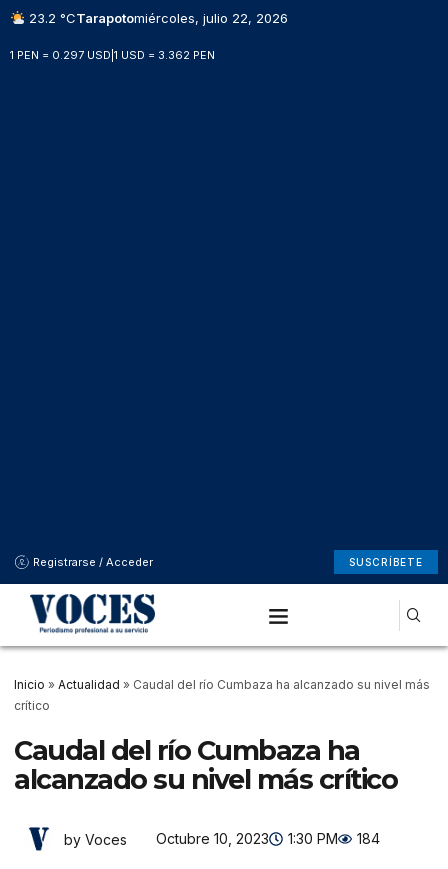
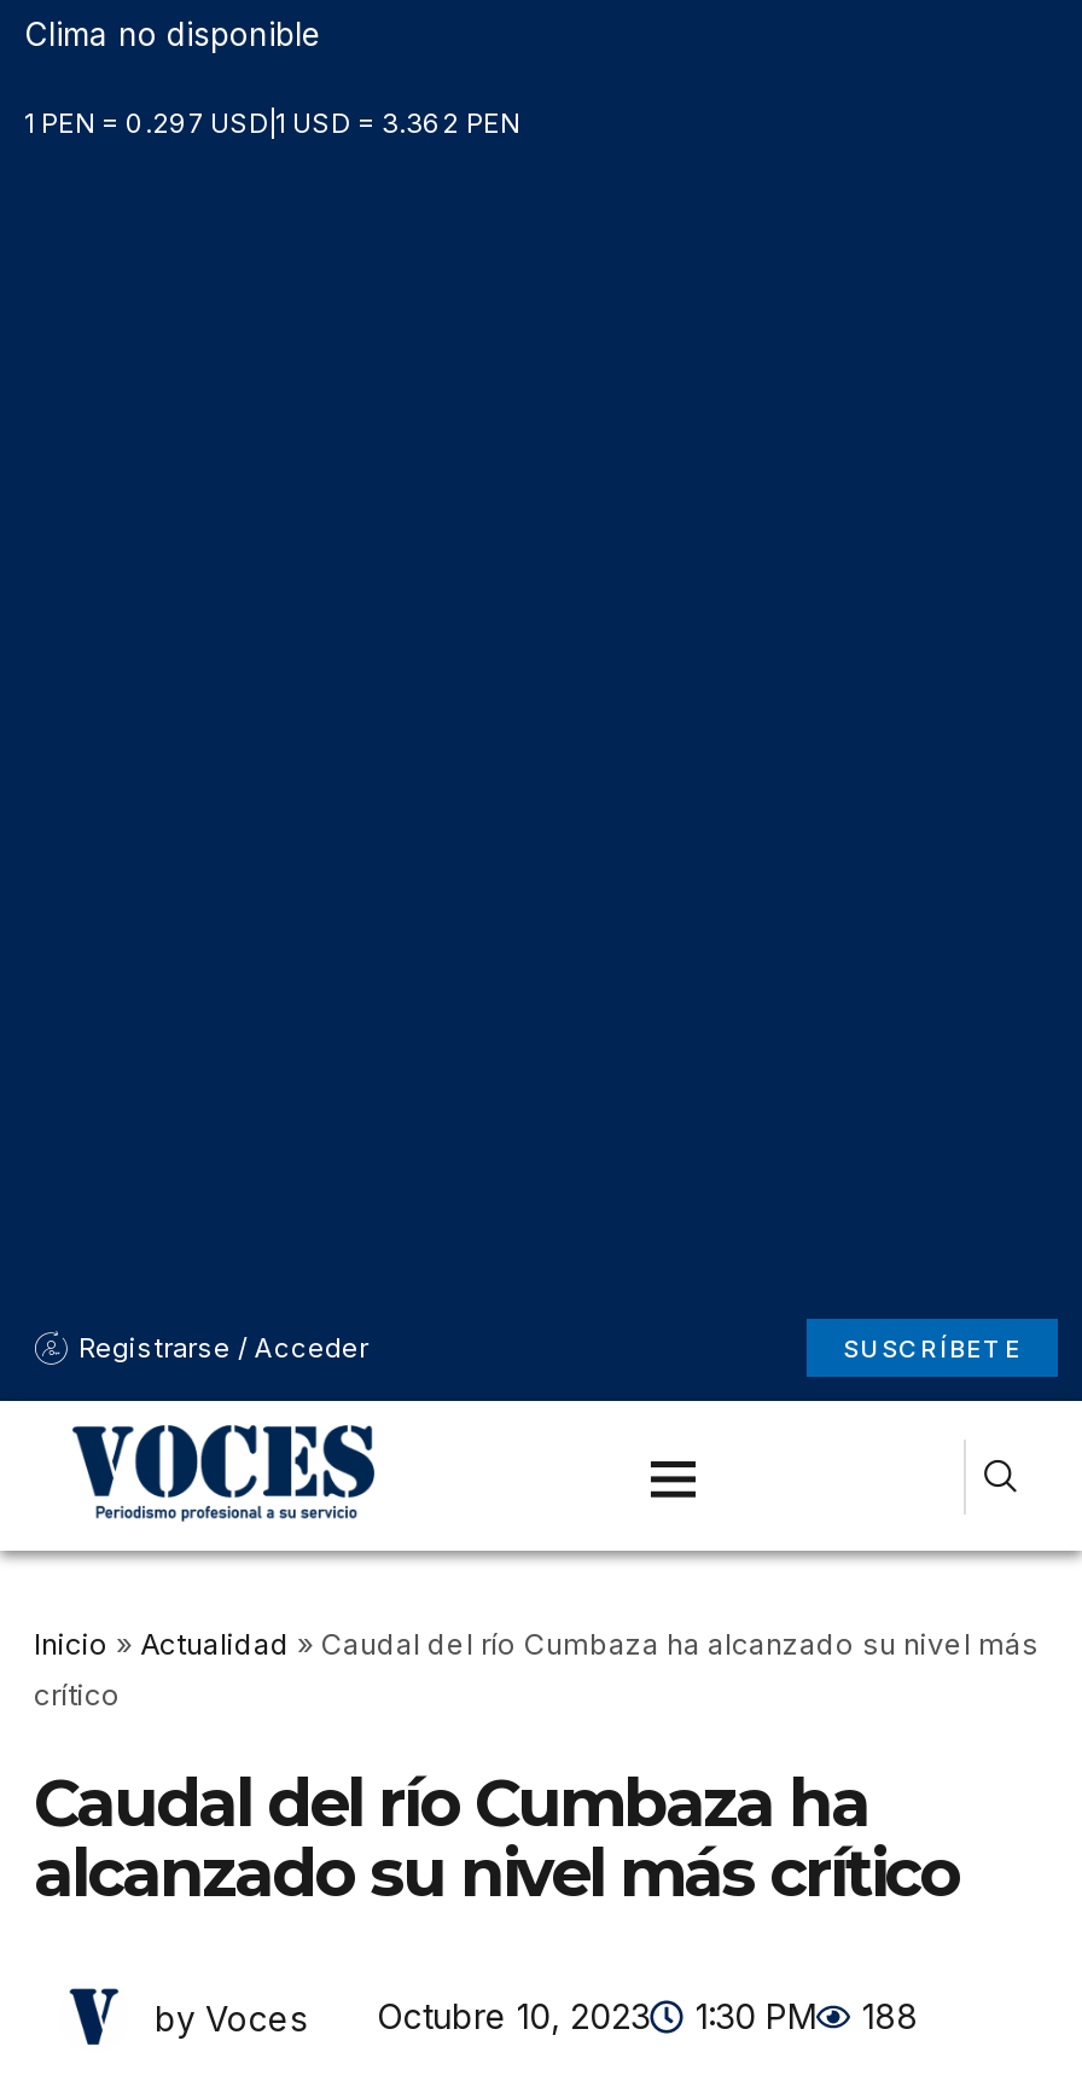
[25,10,288,26] 23.2 °CTarapotomiércoles, julio 22, 2026 -> [24,14,321,53] Clima no disponible
[64,830,380,847] by Voces Octubre 10, 2023 1:30 PM 184 -> [155,1995,918,2037] by Voces Octubre 10, 2023 1:30 PM 188

